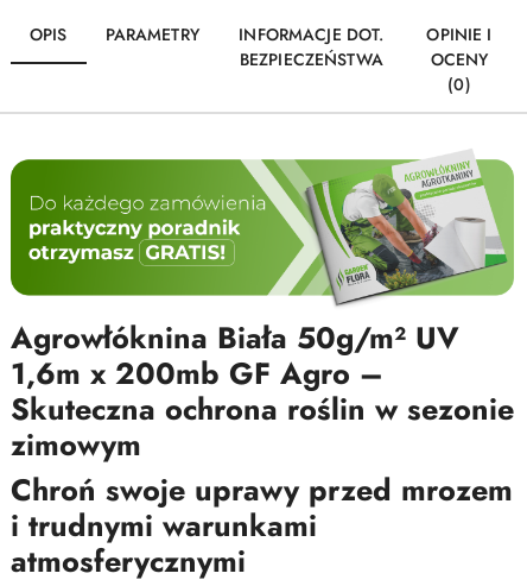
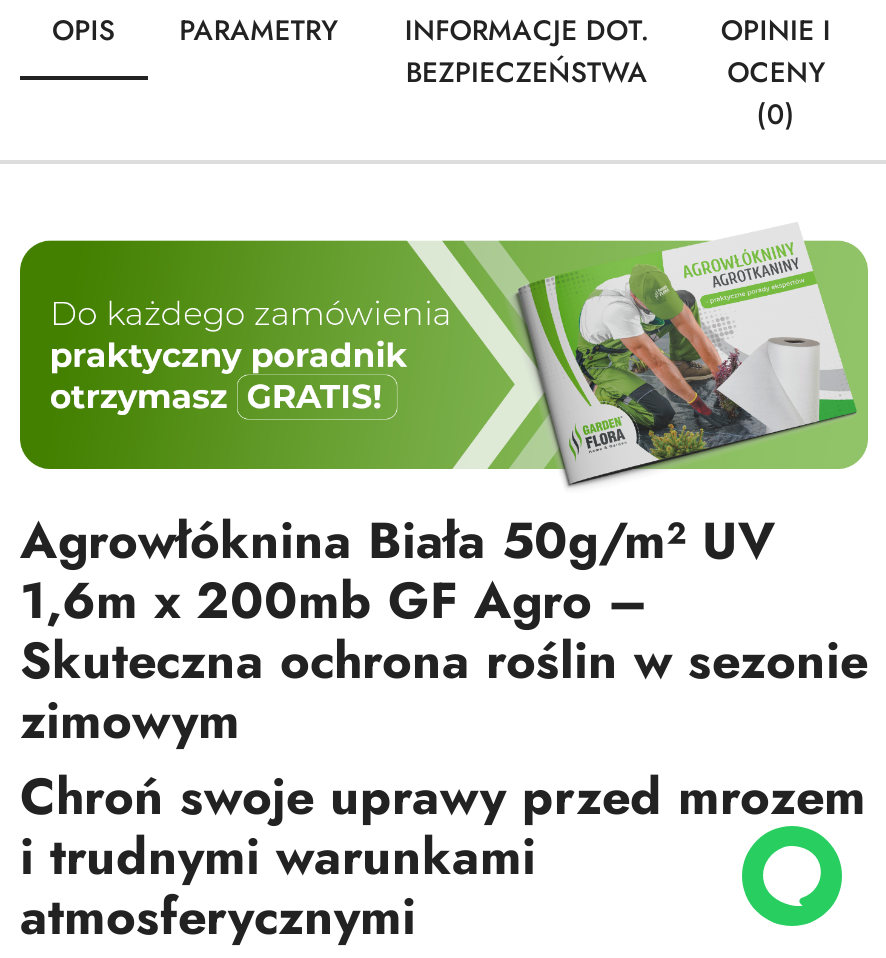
none -> [740,836,844,928] [image]

